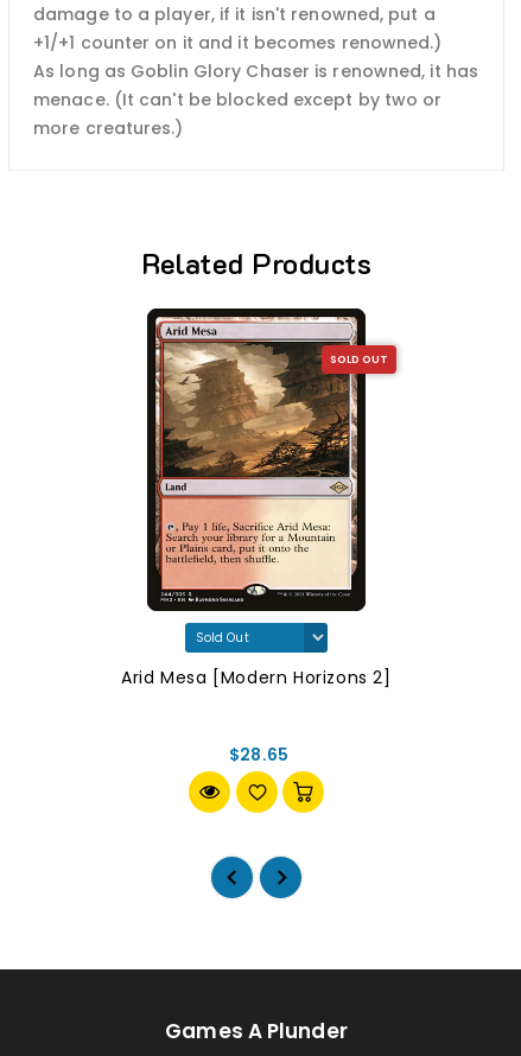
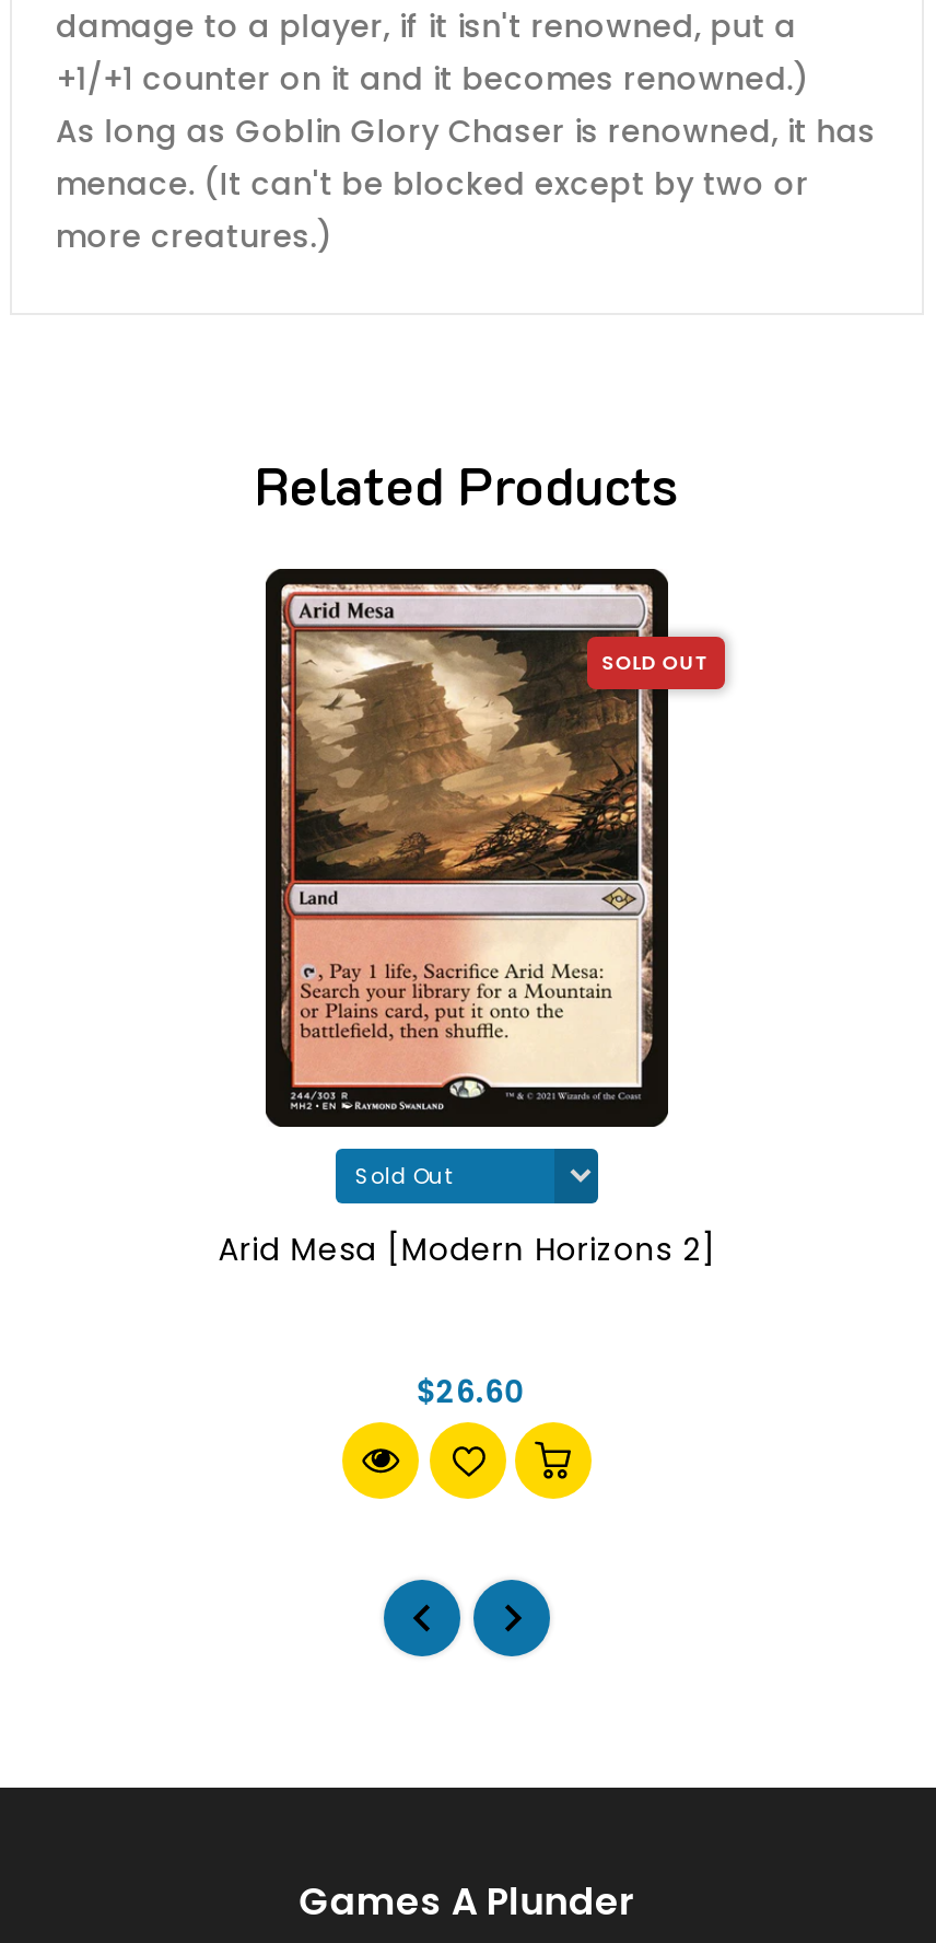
[229,743,288,766] $28.65 -> [416,1370,527,1413] $26.60

